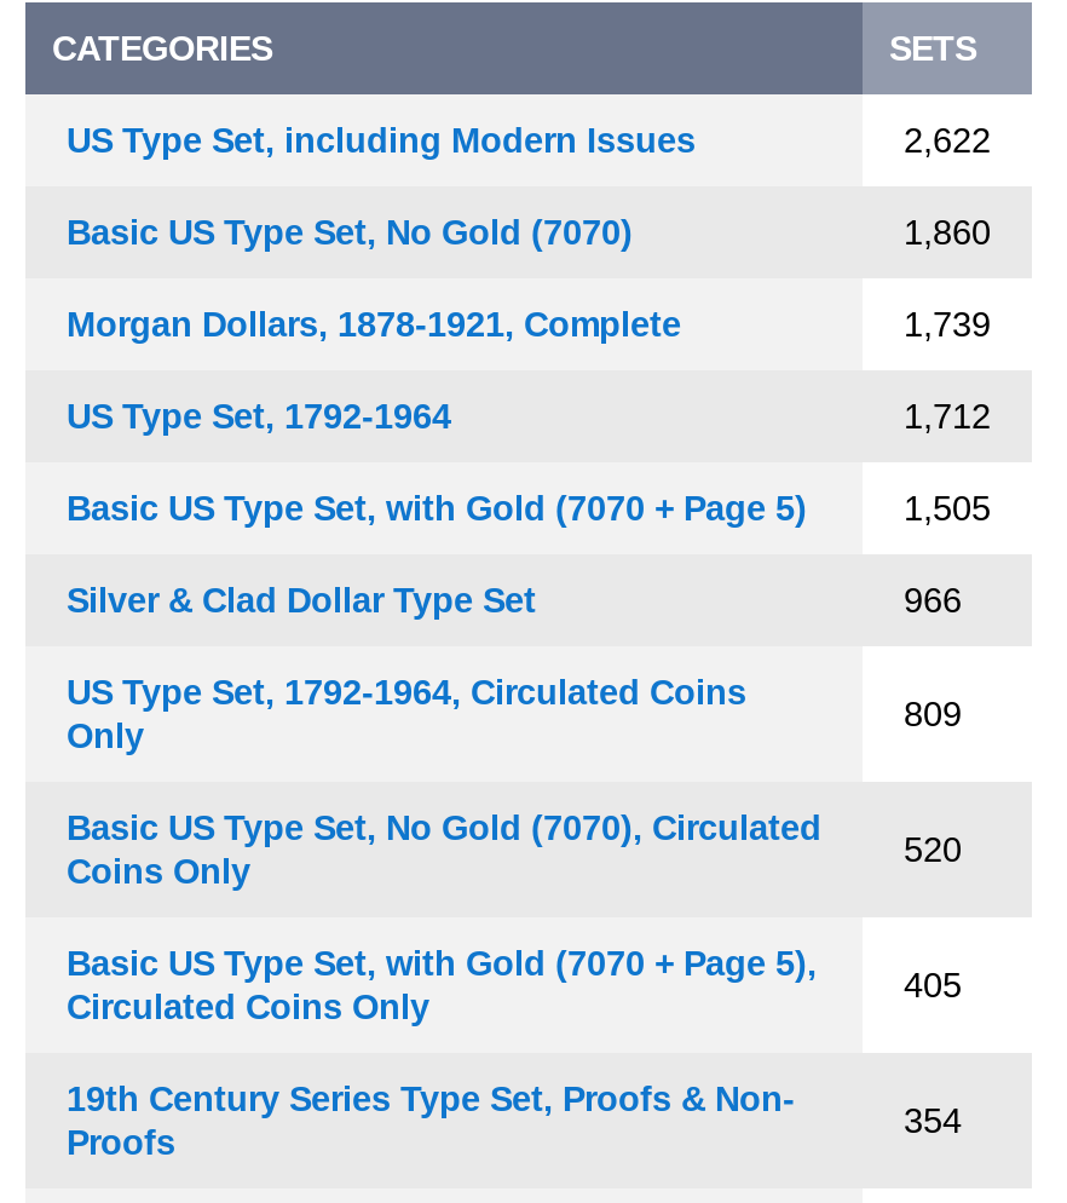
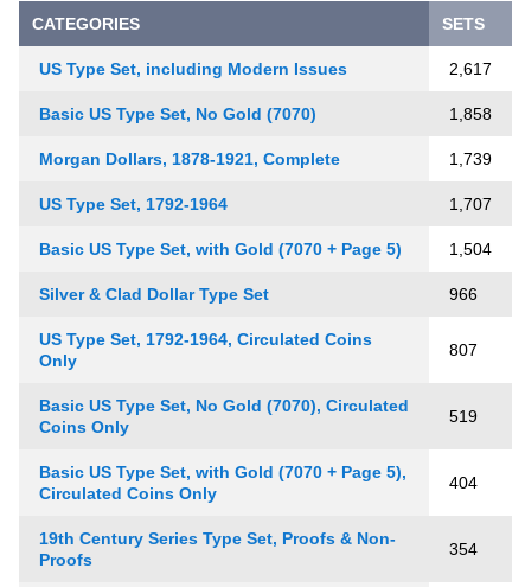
[904,120,991,159] 2,622 -> [449,59,492,78] 2,617
[904,212,991,251] 1,860 -> [449,104,492,123] 1,858
[904,396,991,435] 1,712 -> [449,194,492,213] 1,707
[904,488,991,527] 1,505 -> [449,239,492,258] 1,504
[904,694,962,733] 809 -> [449,340,478,359] 807
[904,830,962,868] 520 -> [449,406,478,425] 519
[904,965,962,1004] 405 -> [449,473,478,492] 404

